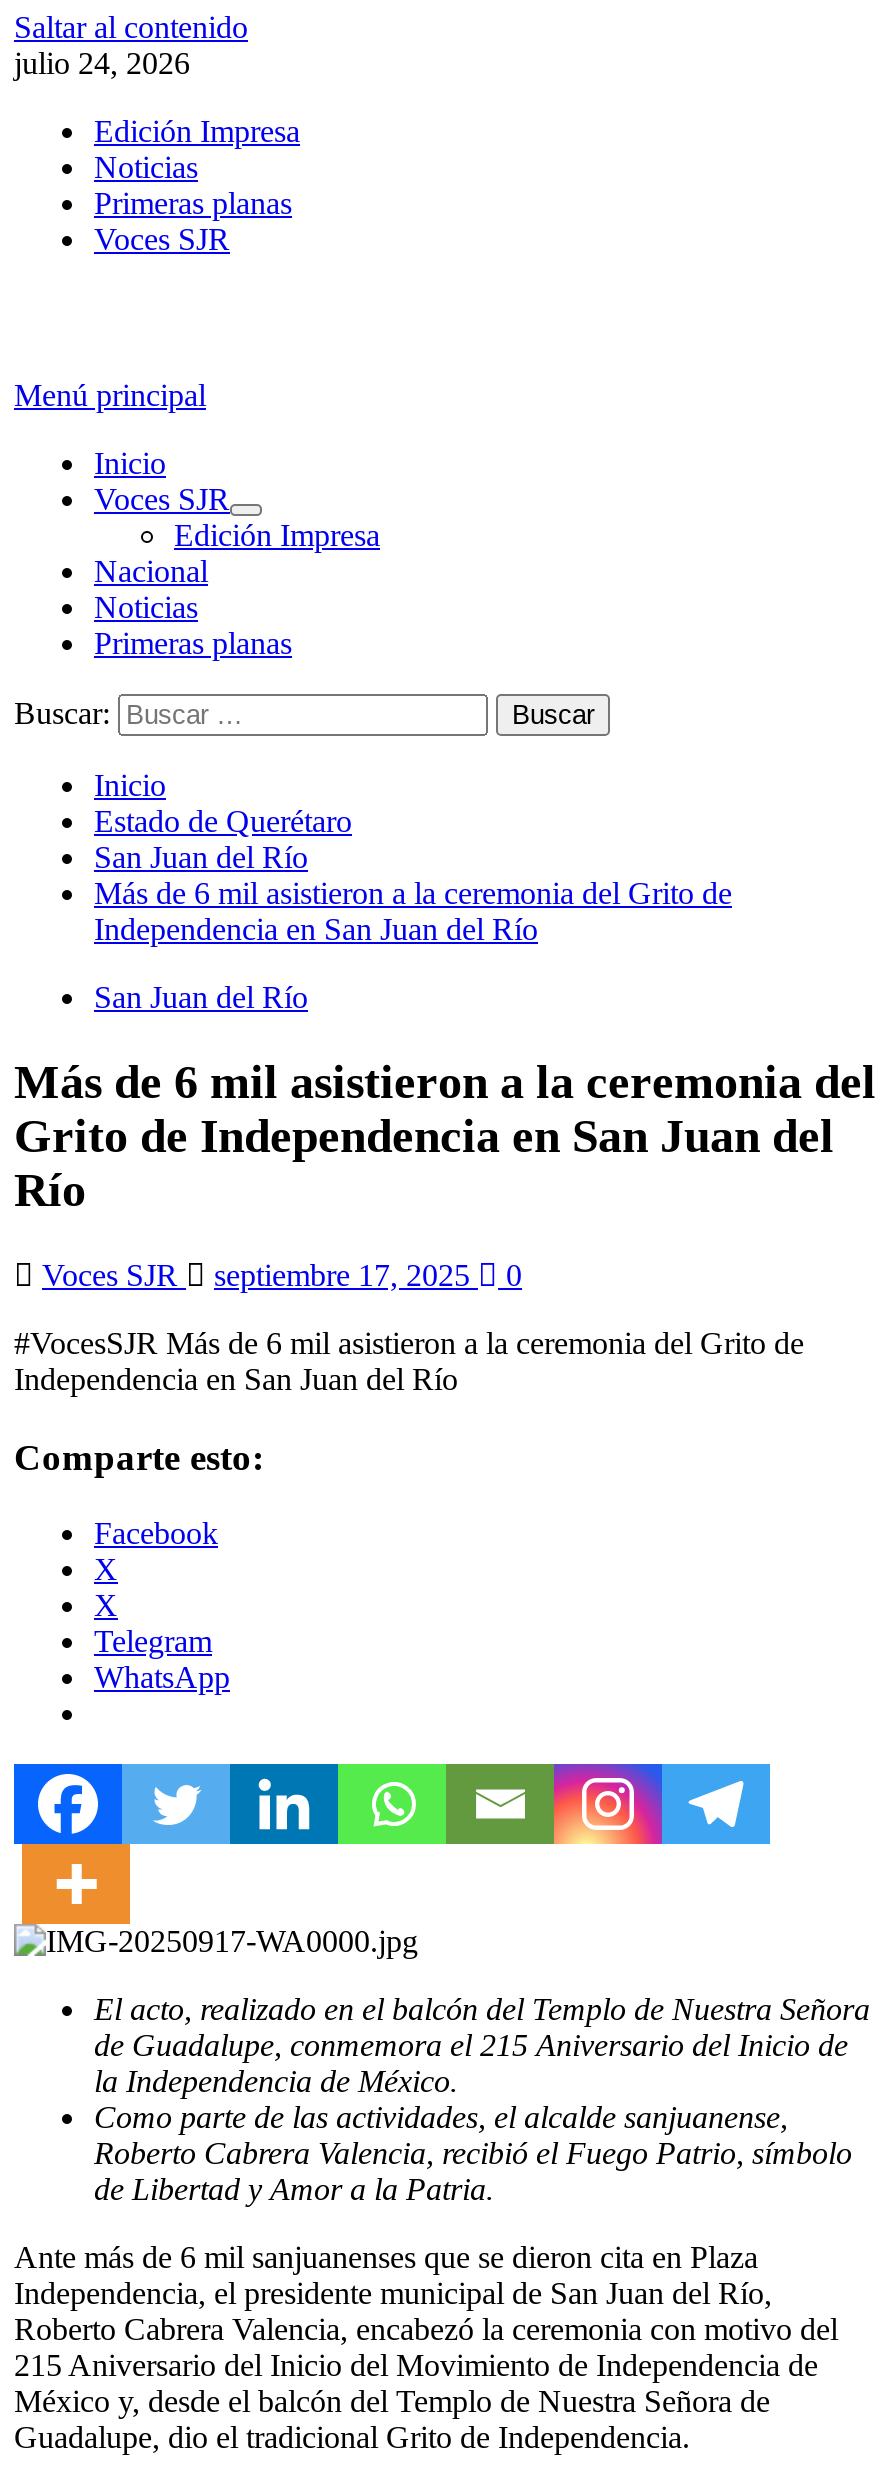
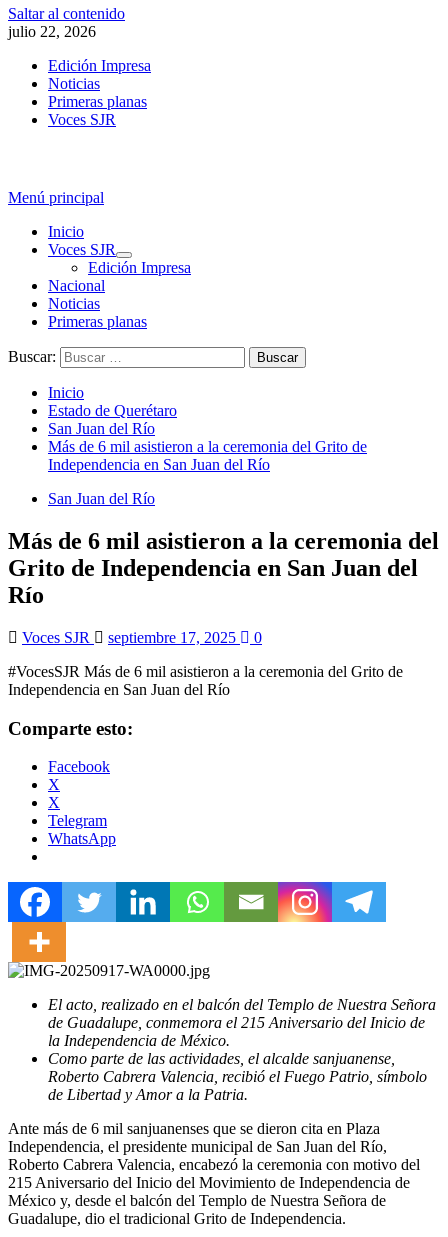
[14,46,190,80] julio 24, 2026 -> [8,23,96,40] julio 22, 2026

